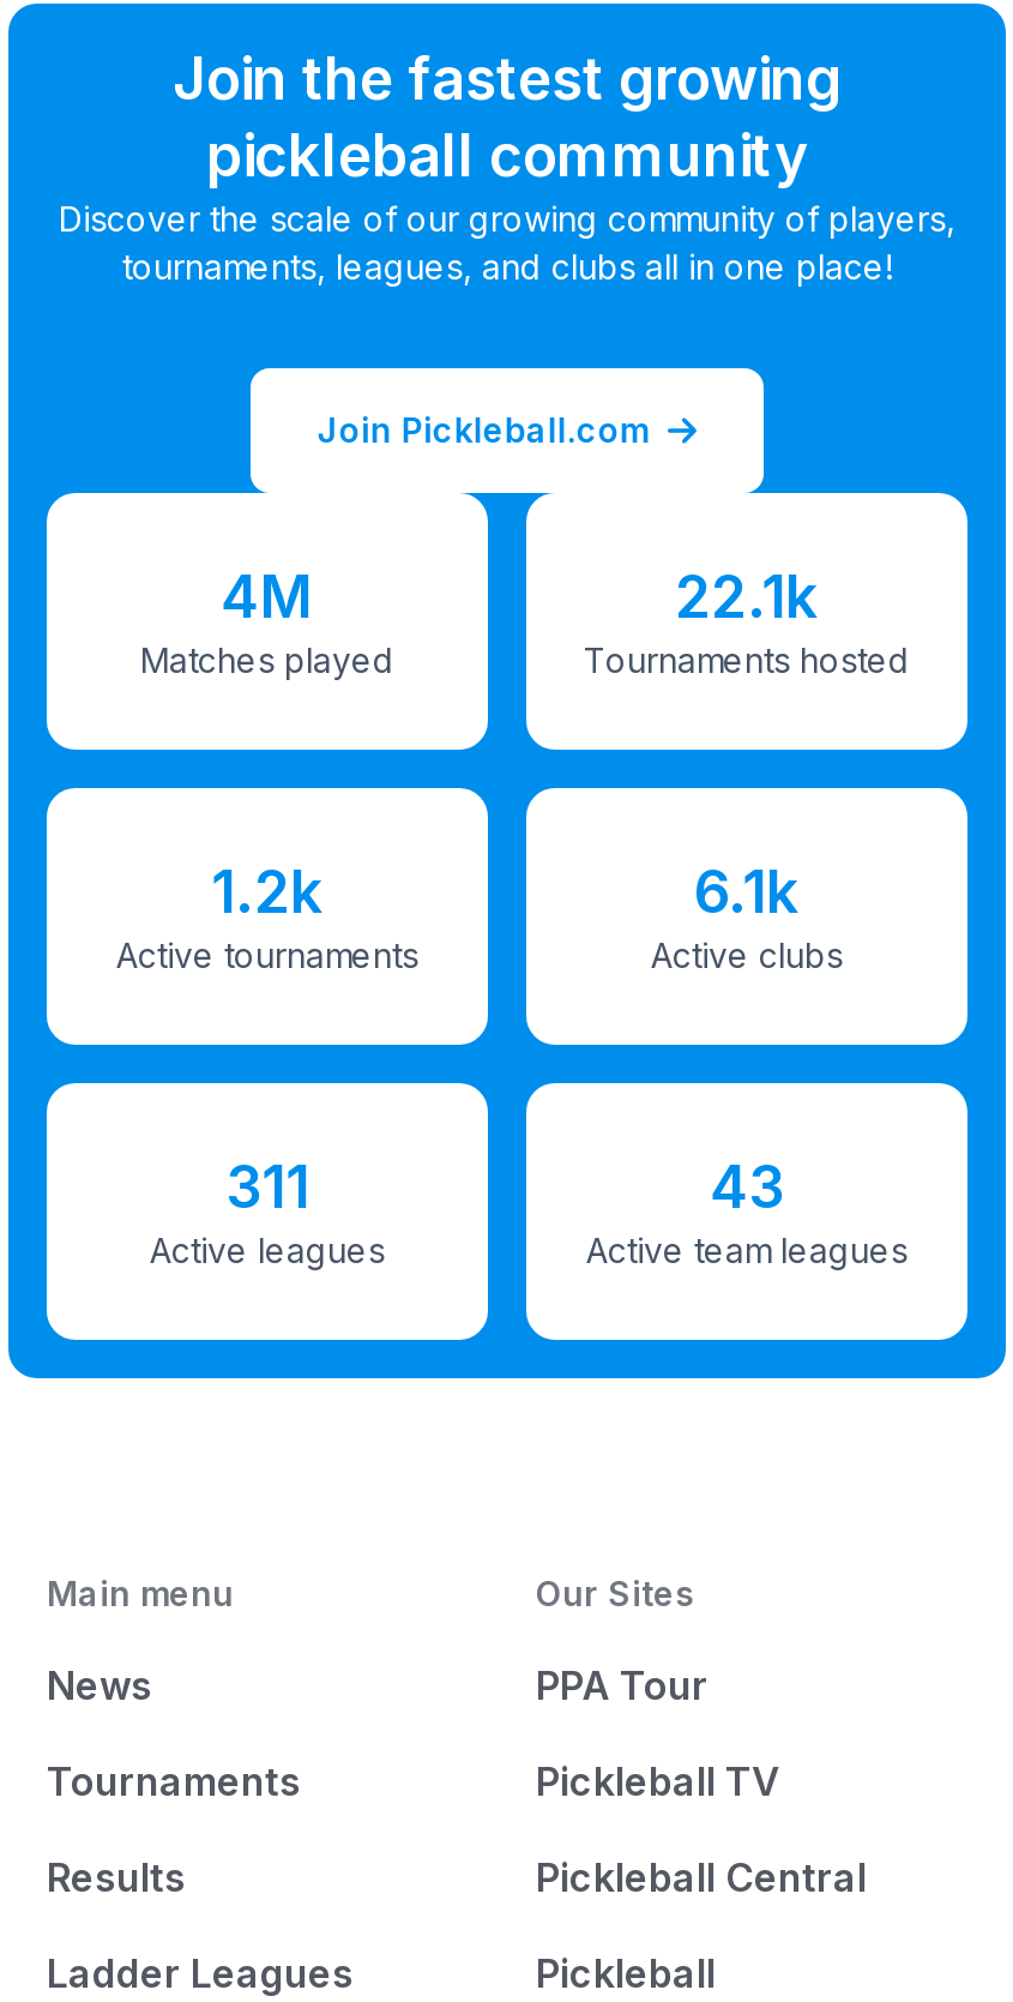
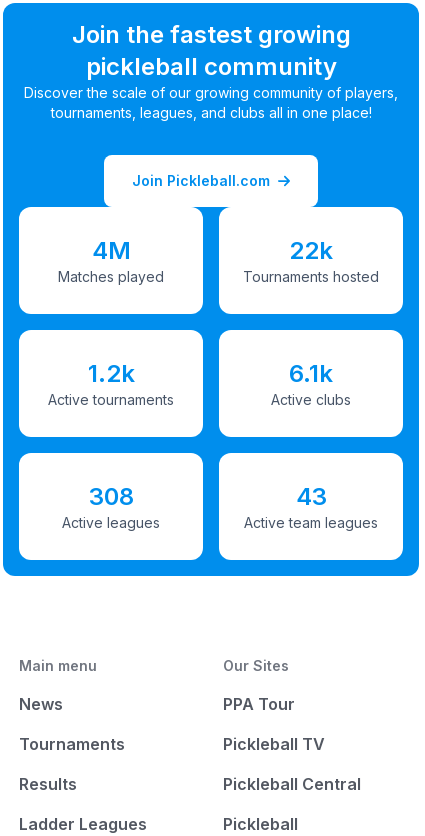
[675,561,819,631] 22.1k -> [289,235,333,264] 22k
[225,1152,309,1221] 311 -> [88,481,133,510] 308

